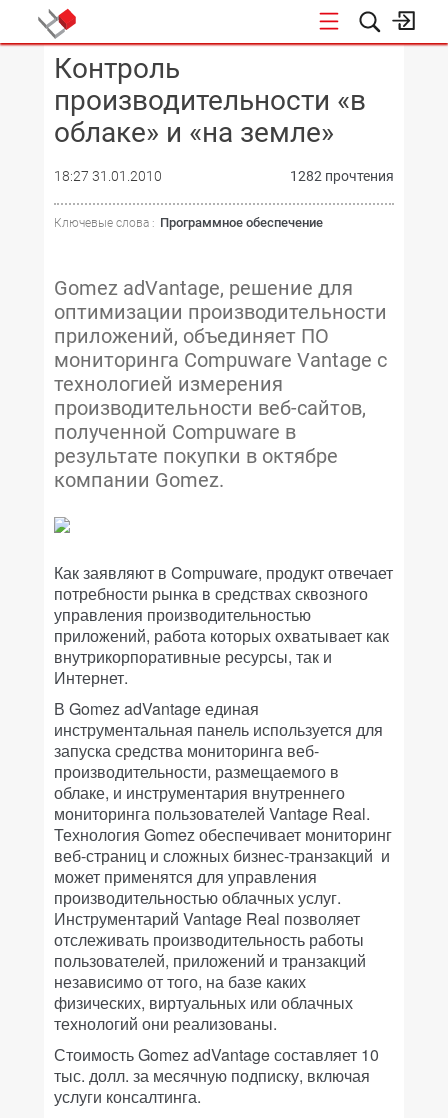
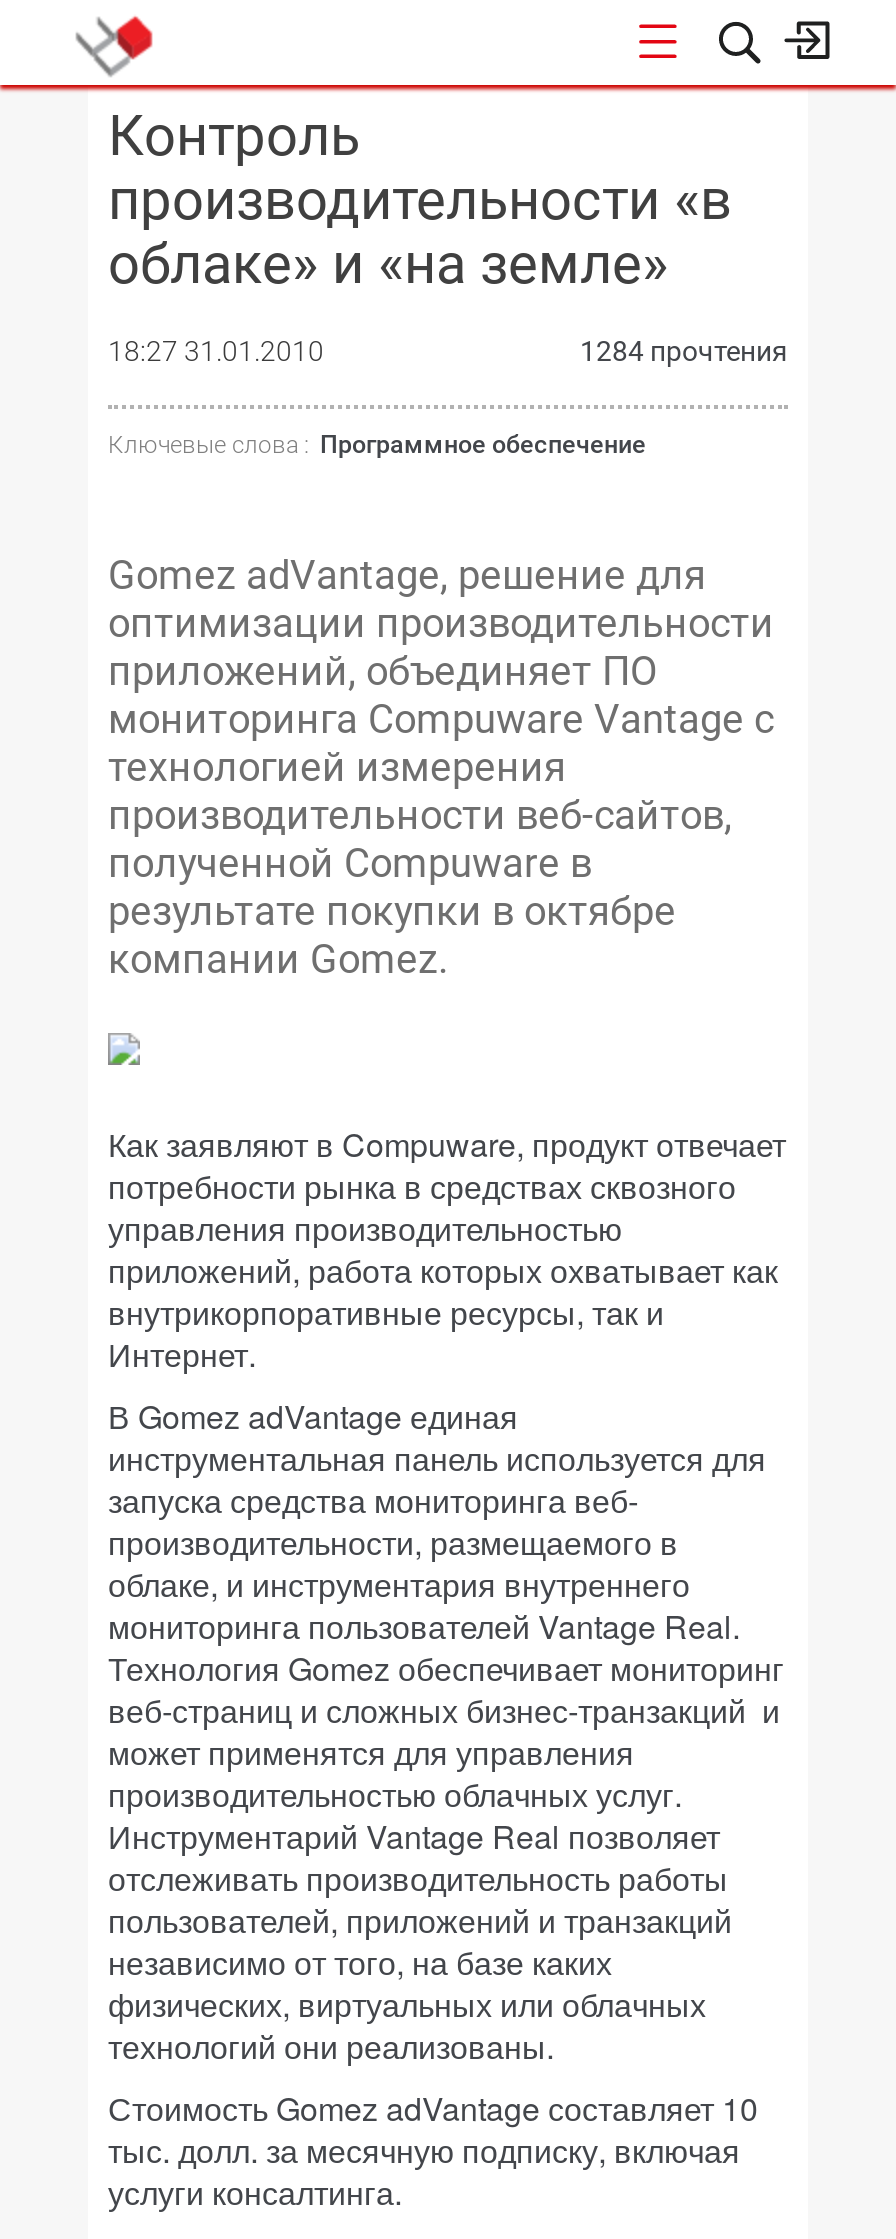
[290,168,394,184] 1282 прочтения -> [580,335,788,367] 1284 прочтения

